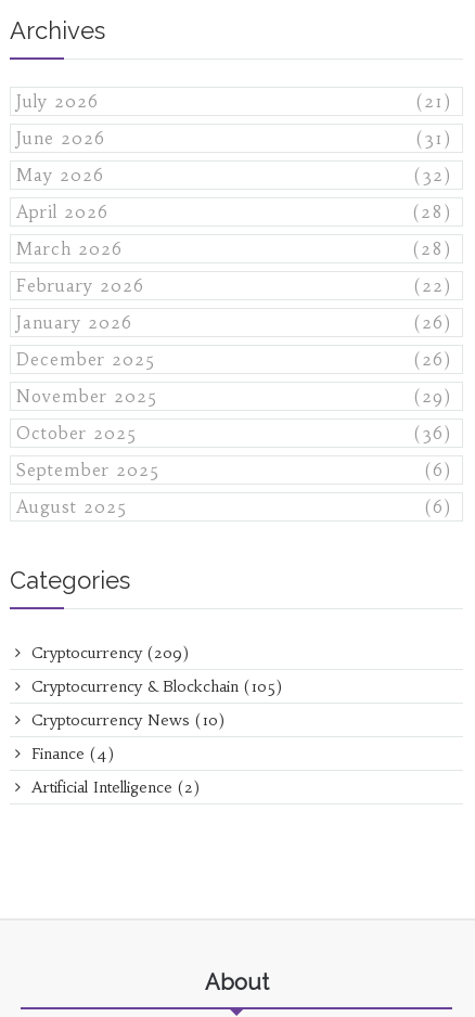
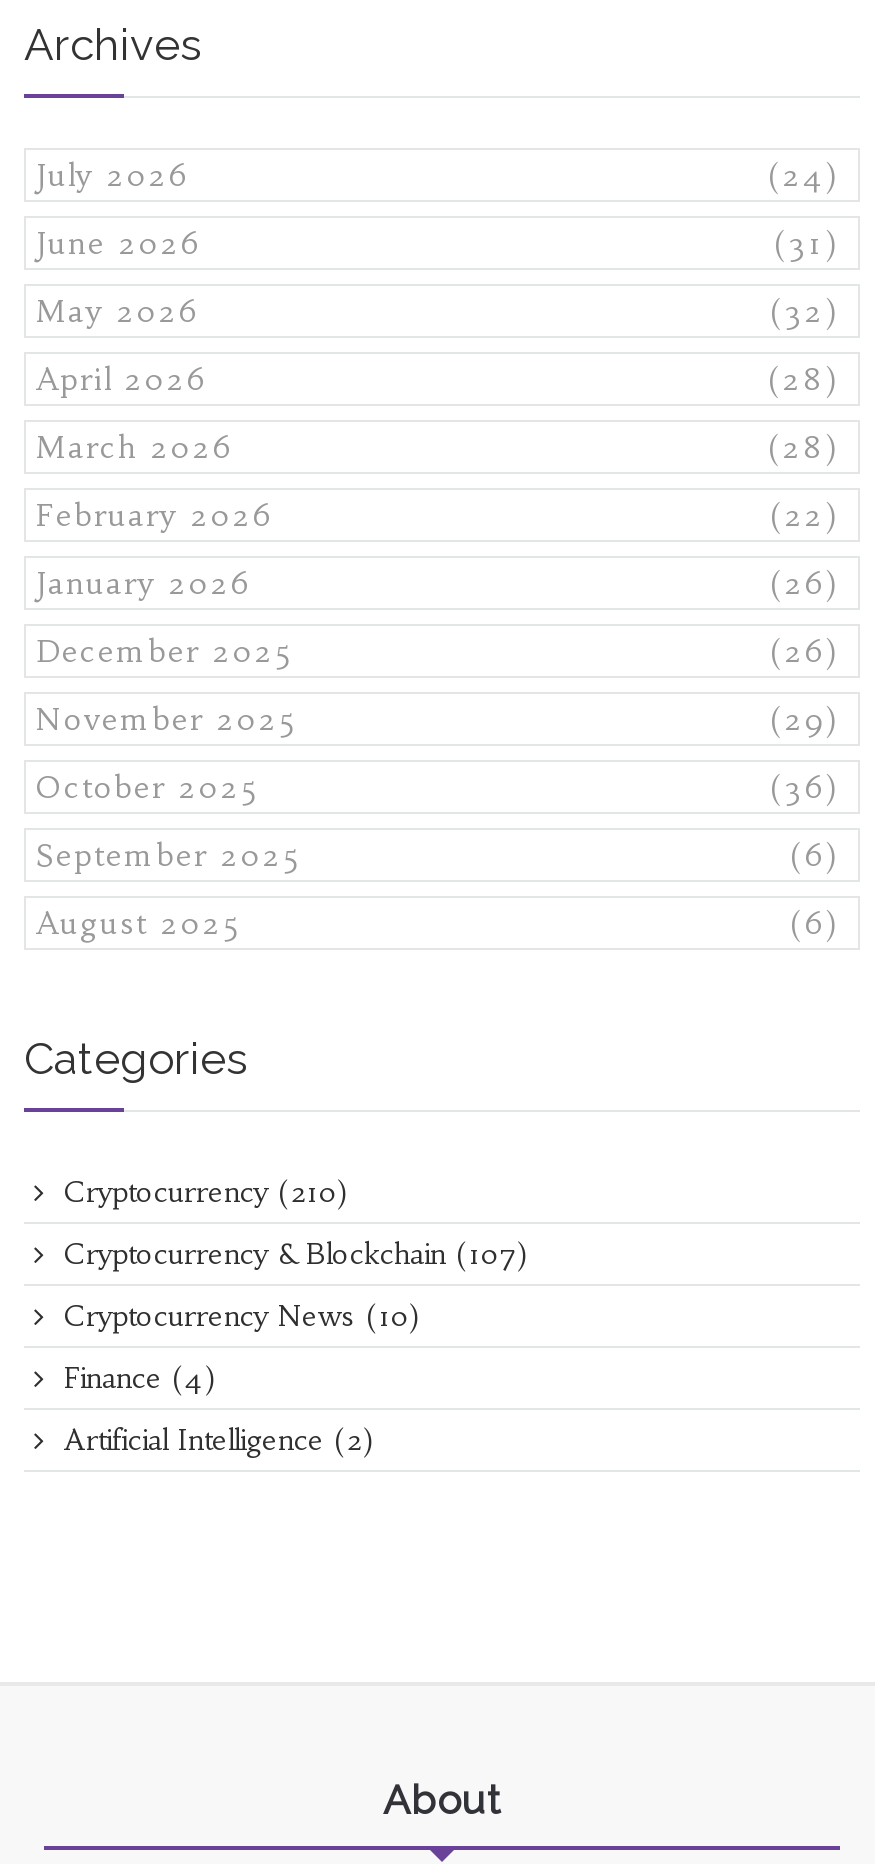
[416,91,451,112] (21) -> [768,157,838,195] (24)
[26,643,189,663] Cryptocurrency (209) -> [54,1175,348,1211] Cryptocurrency (210)
[26,677,282,696] Cryptocurrency & Blockchain (105) -> [54,1237,528,1273] Cryptocurrency & Blockchain (107)

